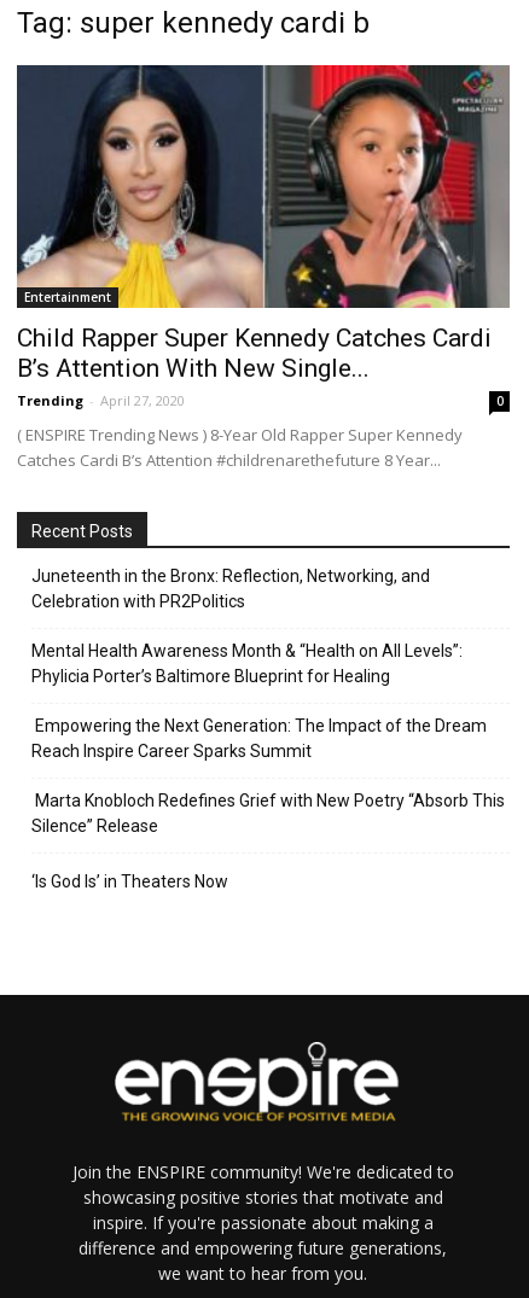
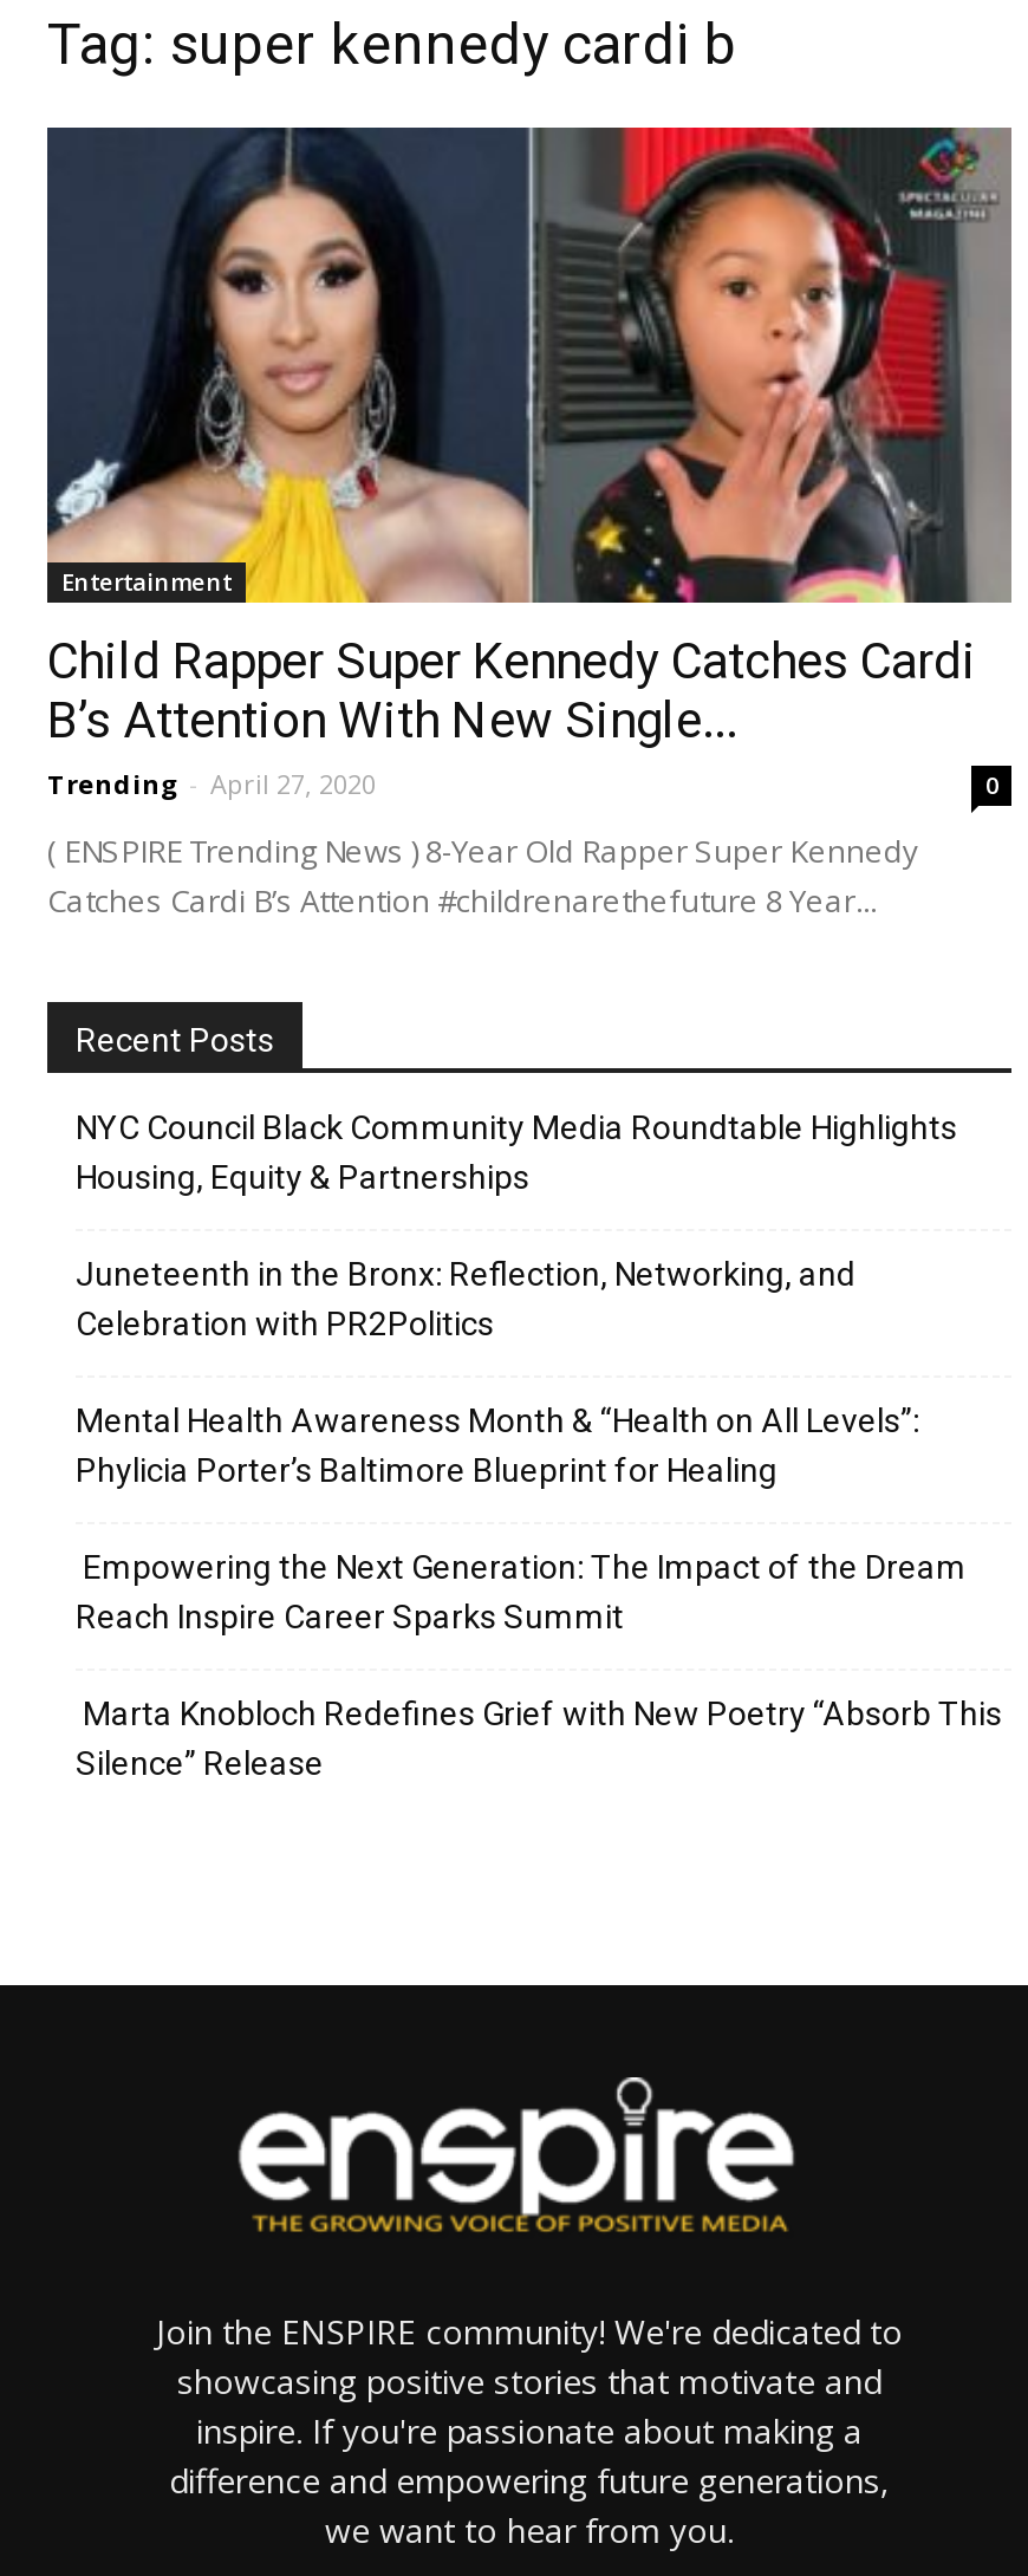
none -> [76,1110,957,1197] NYC Council Black Community Media Roundtable Highlights | Housing, Equity & Partnerships
moved [31,567,505,836] -> [76,1256,1002,1783]: Juneteenth in the Bronx: Reflection, Networking, and | Celebration with PR2Politics | Mental Health Awareness Month & “Health on All Levels”: | Phylicia Porter’s Baltimore Blueprint for Healing | Empowering the Next Generation: The Impact of the Dream | Reach Inspire Career Sparks Summit | Marta Knobloch Redefines Grief with New Poetry “Absorb This | Silence” Release
[31,872,228,892] ‘Is God Is’ in Theaters Now -> none

